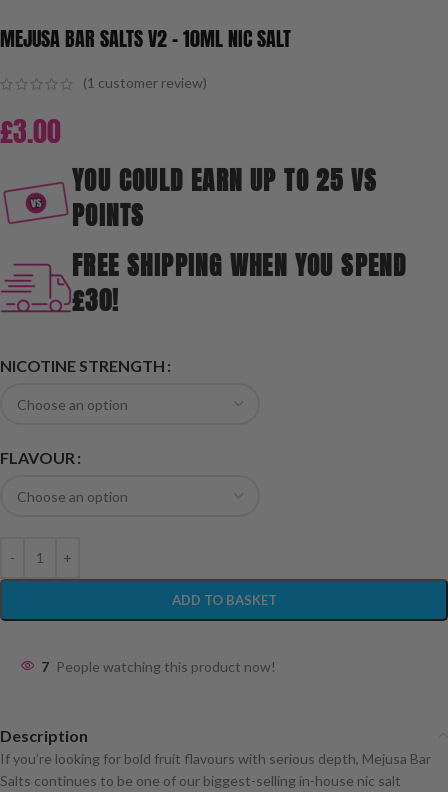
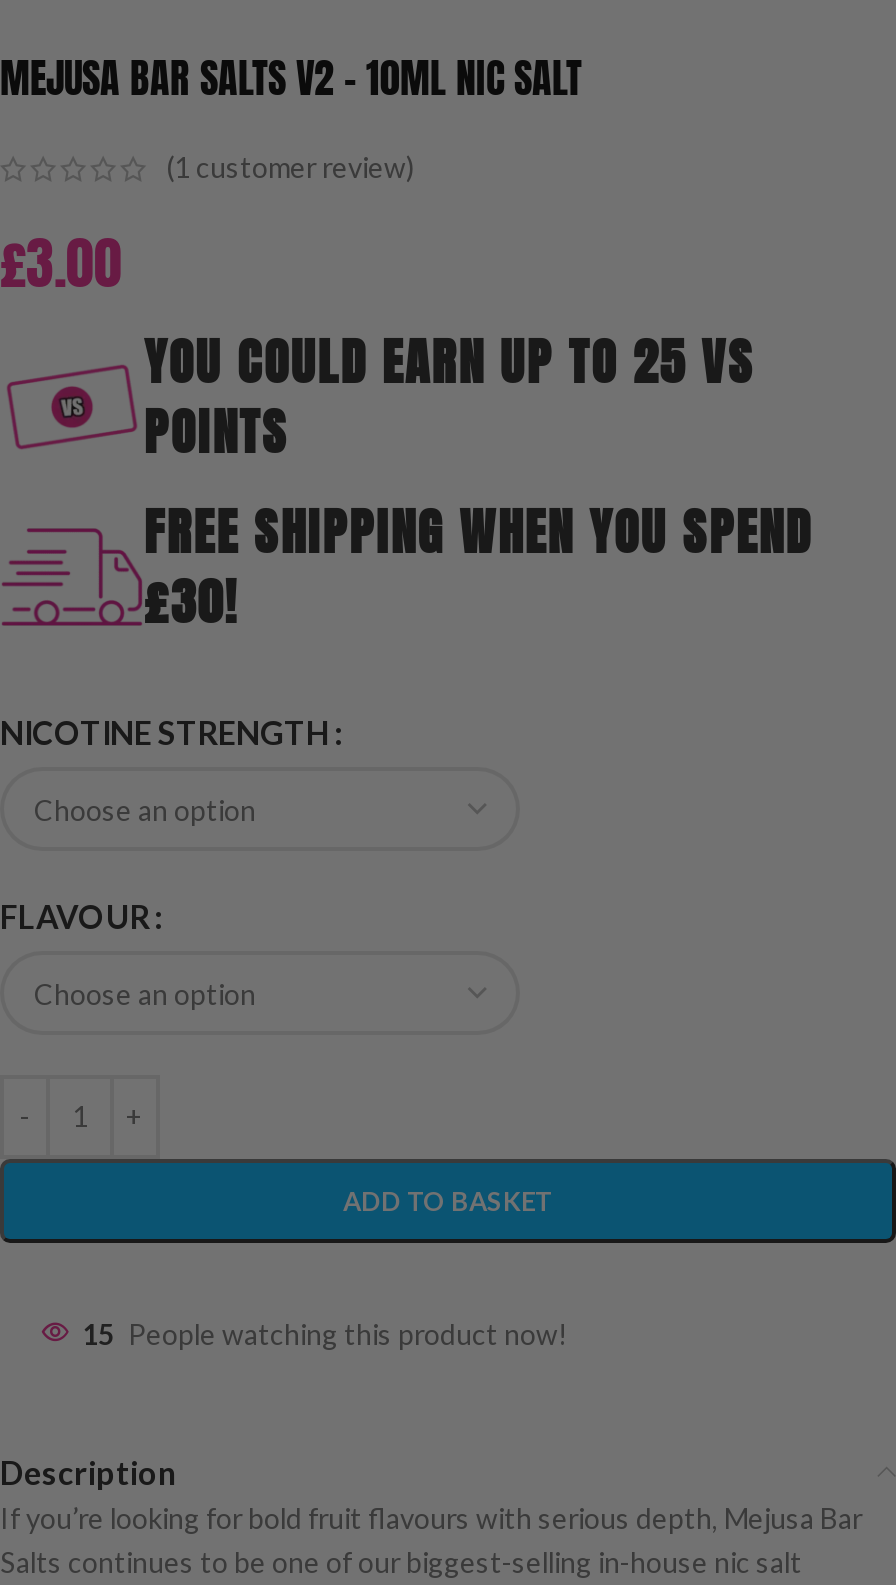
[41,658,276,675] 7 People watching this product now! -> [82,1317,568,1351] 15 People watching this product now!

